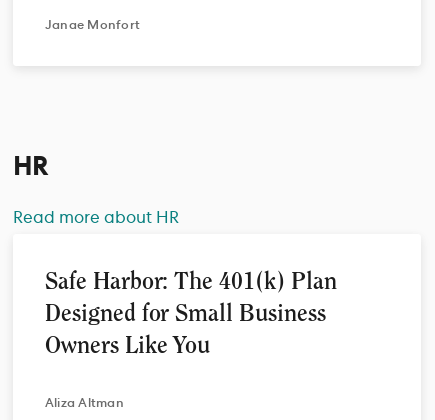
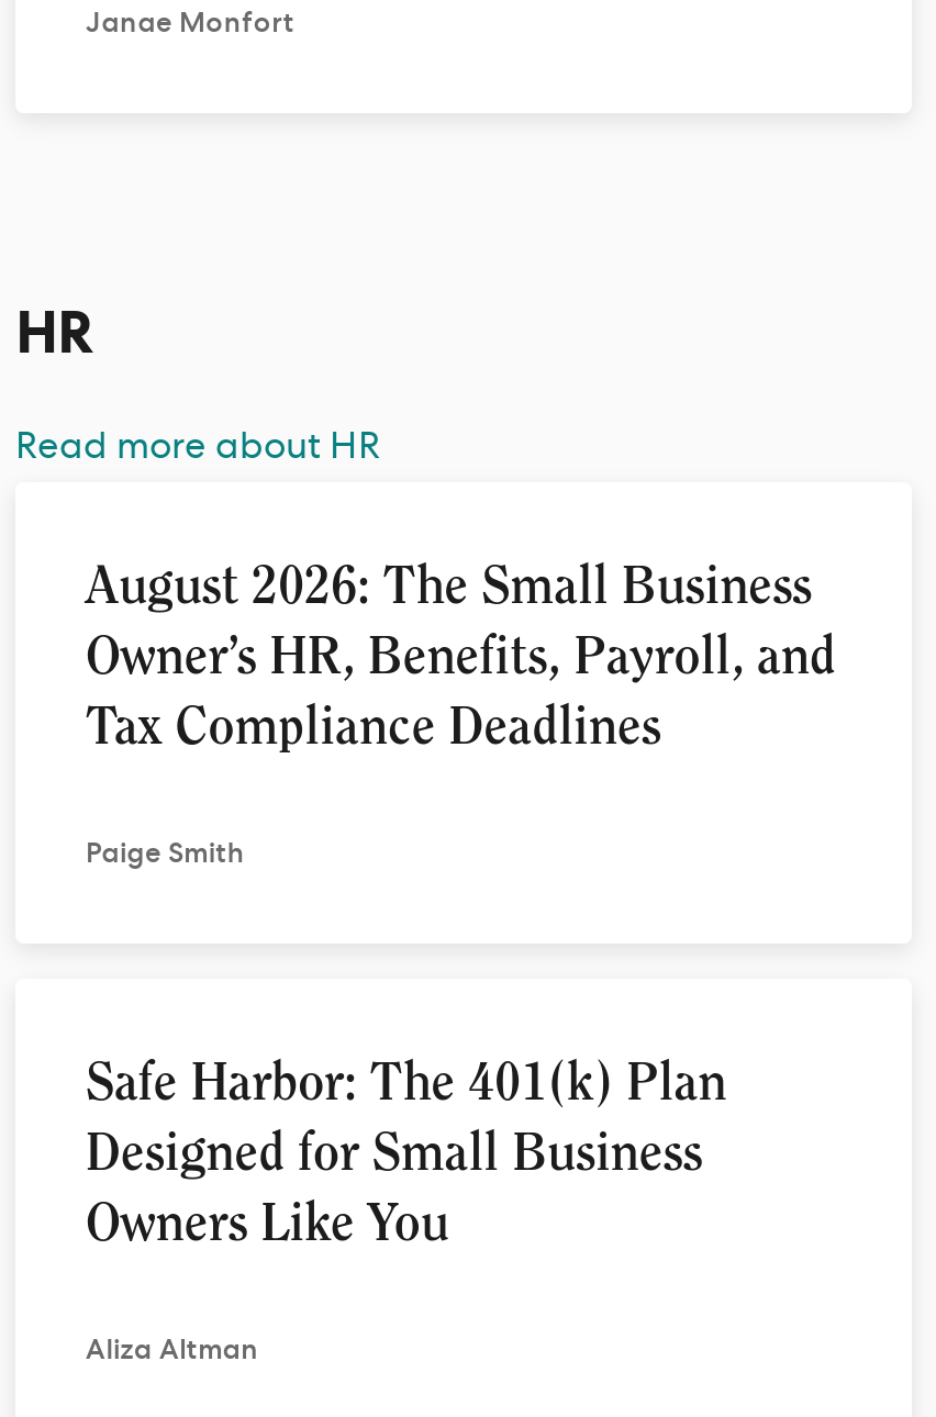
none -> [86,562,836,867] August 2026: The Small Business | Owner’s HR, Benefits, Payroll, and | Tax Compliance Deadlines | Paige Smith

